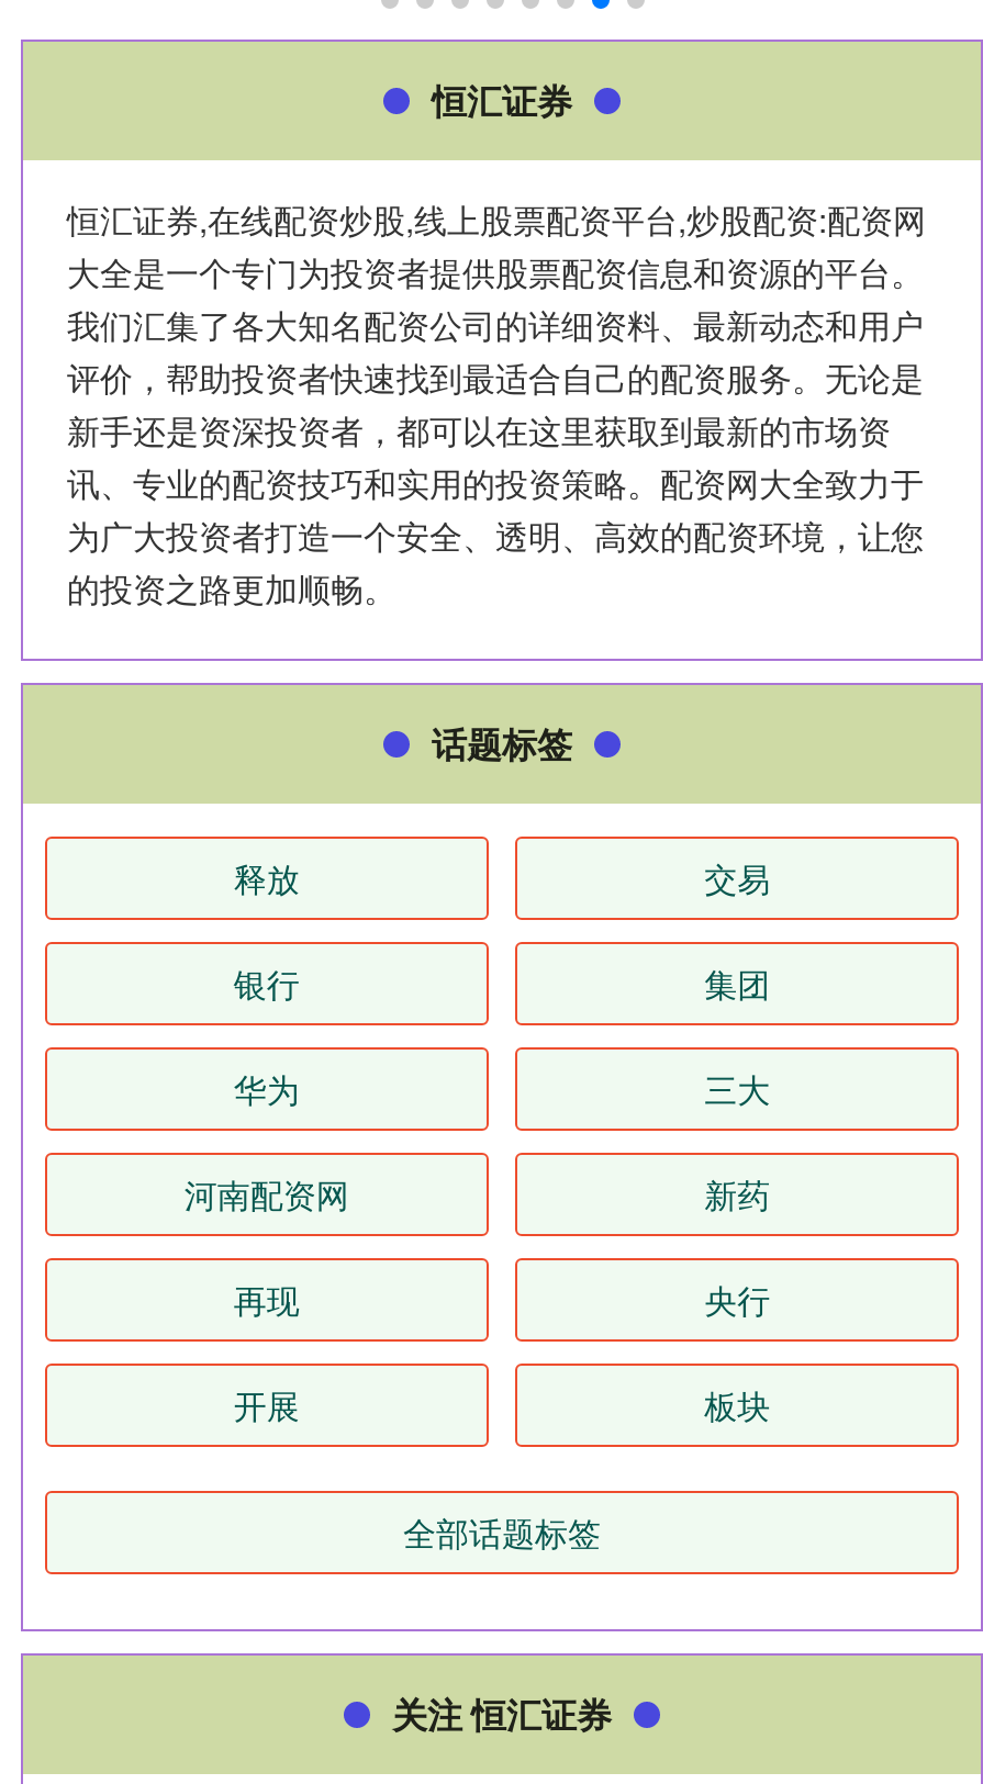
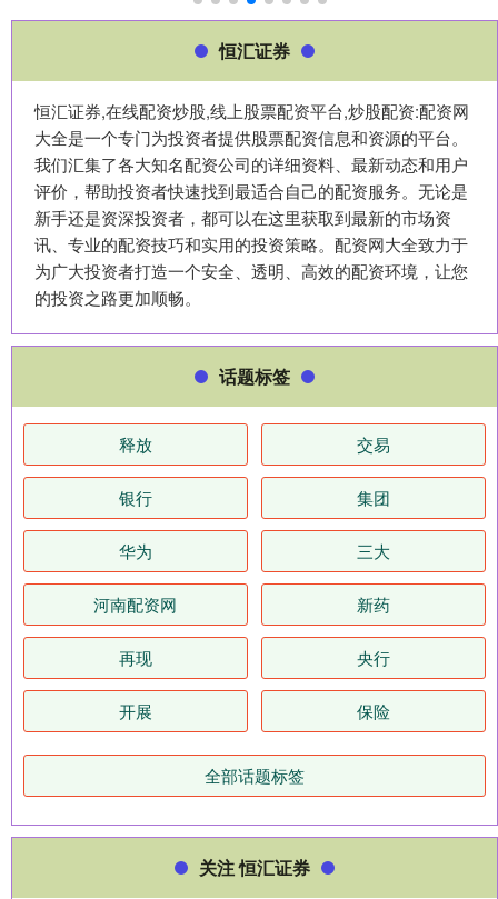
[704,1381,770,1427] 板块 -> [357,699,390,722] 保险

